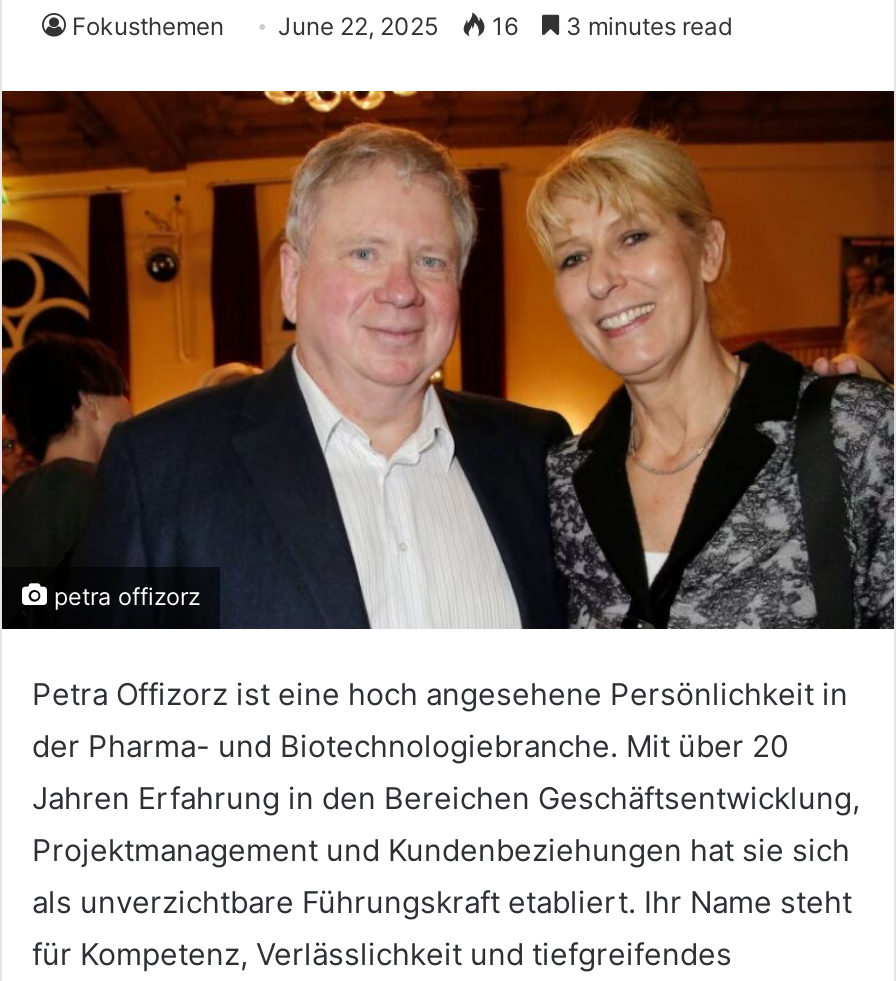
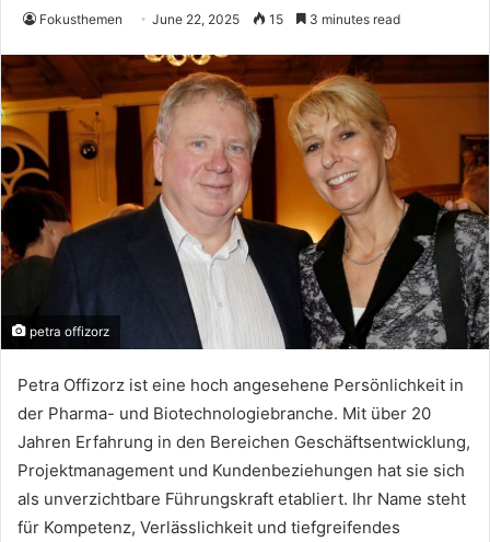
[72,11,732,41] Fokusthemen June 22, 2025 16 3 minutes read -> [39,11,400,27] Fokusthemen June 22, 2025 15 3 minutes read

